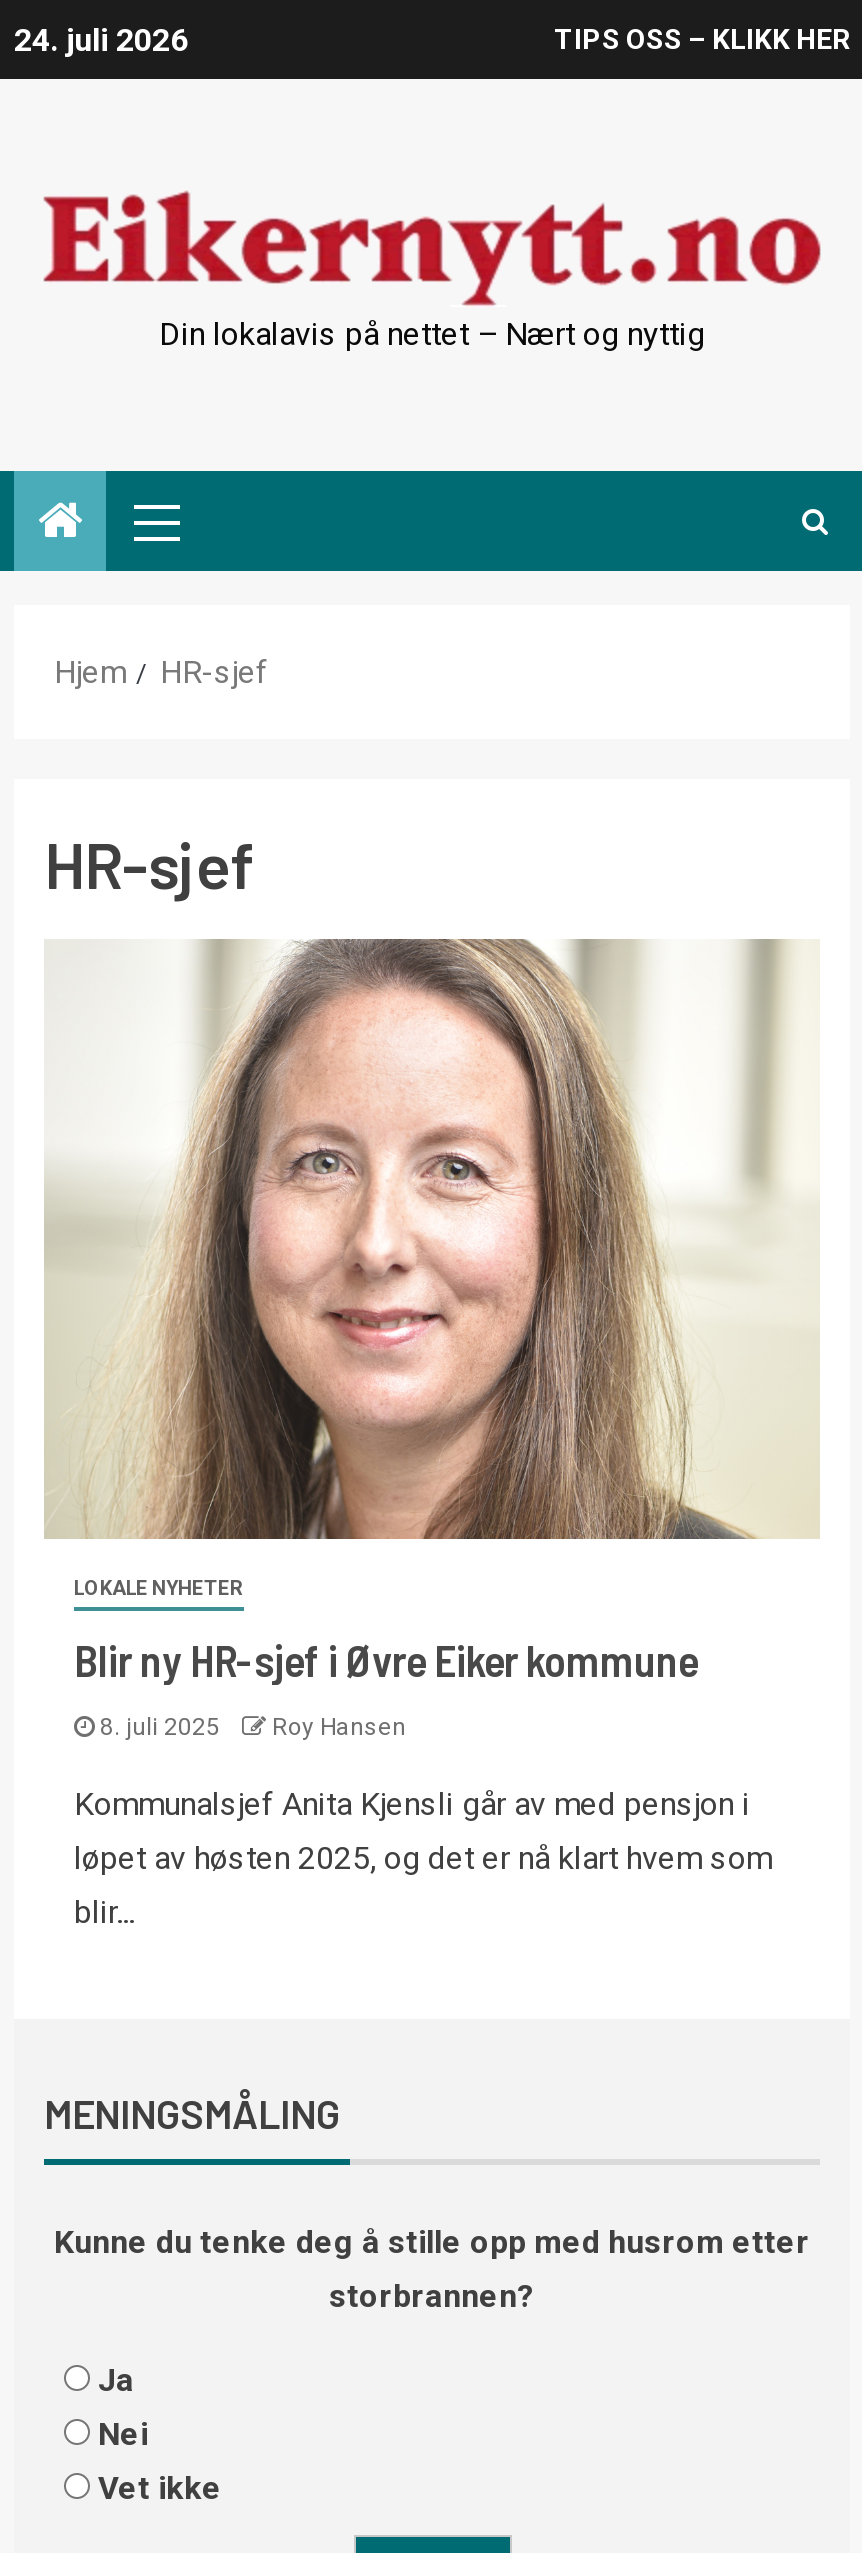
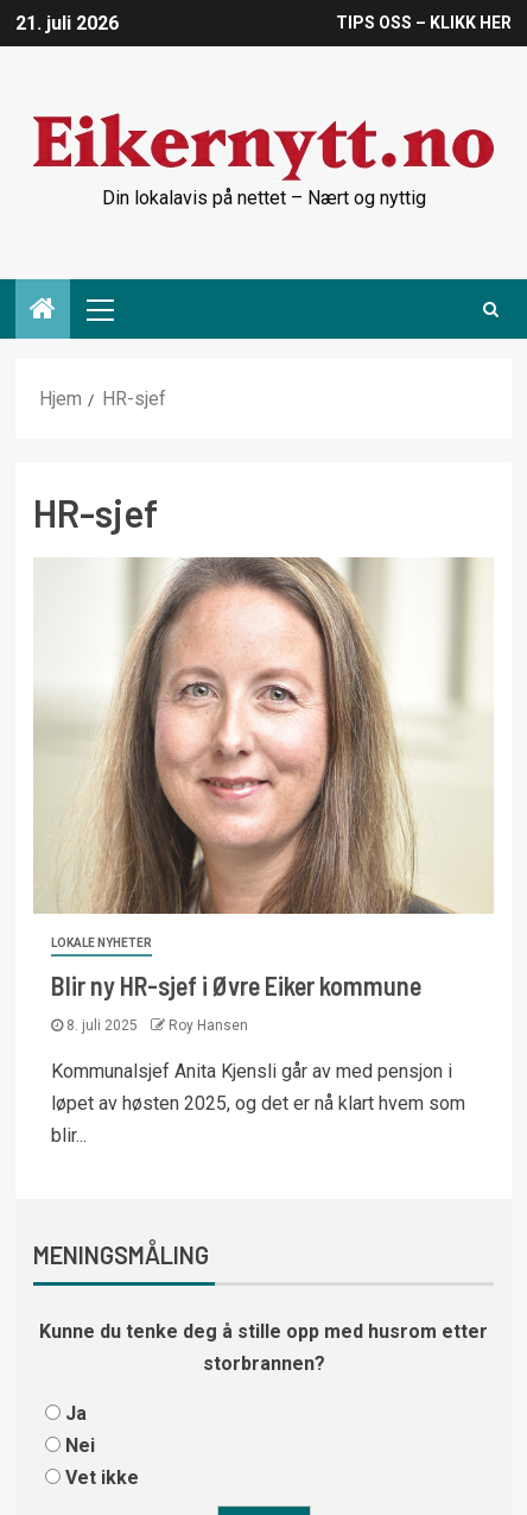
[14,21,188,59] 24. juli 2026 -> [15,12,119,35] 21. juli 2026

